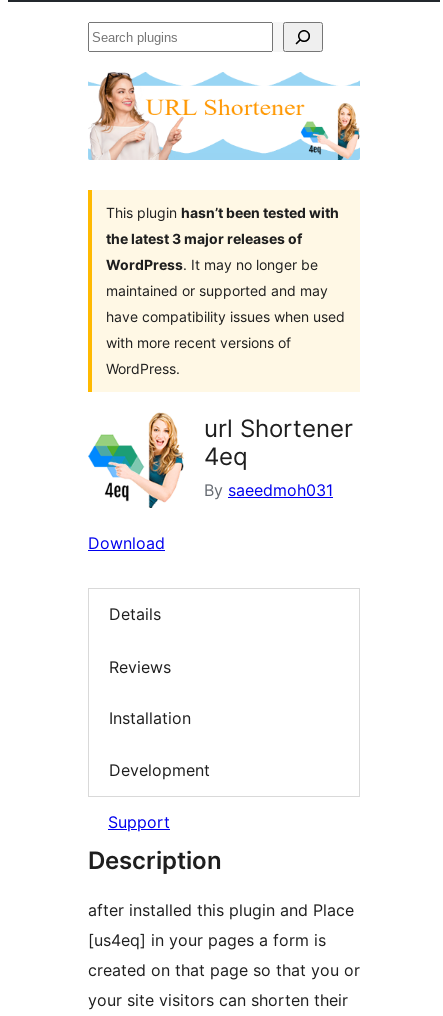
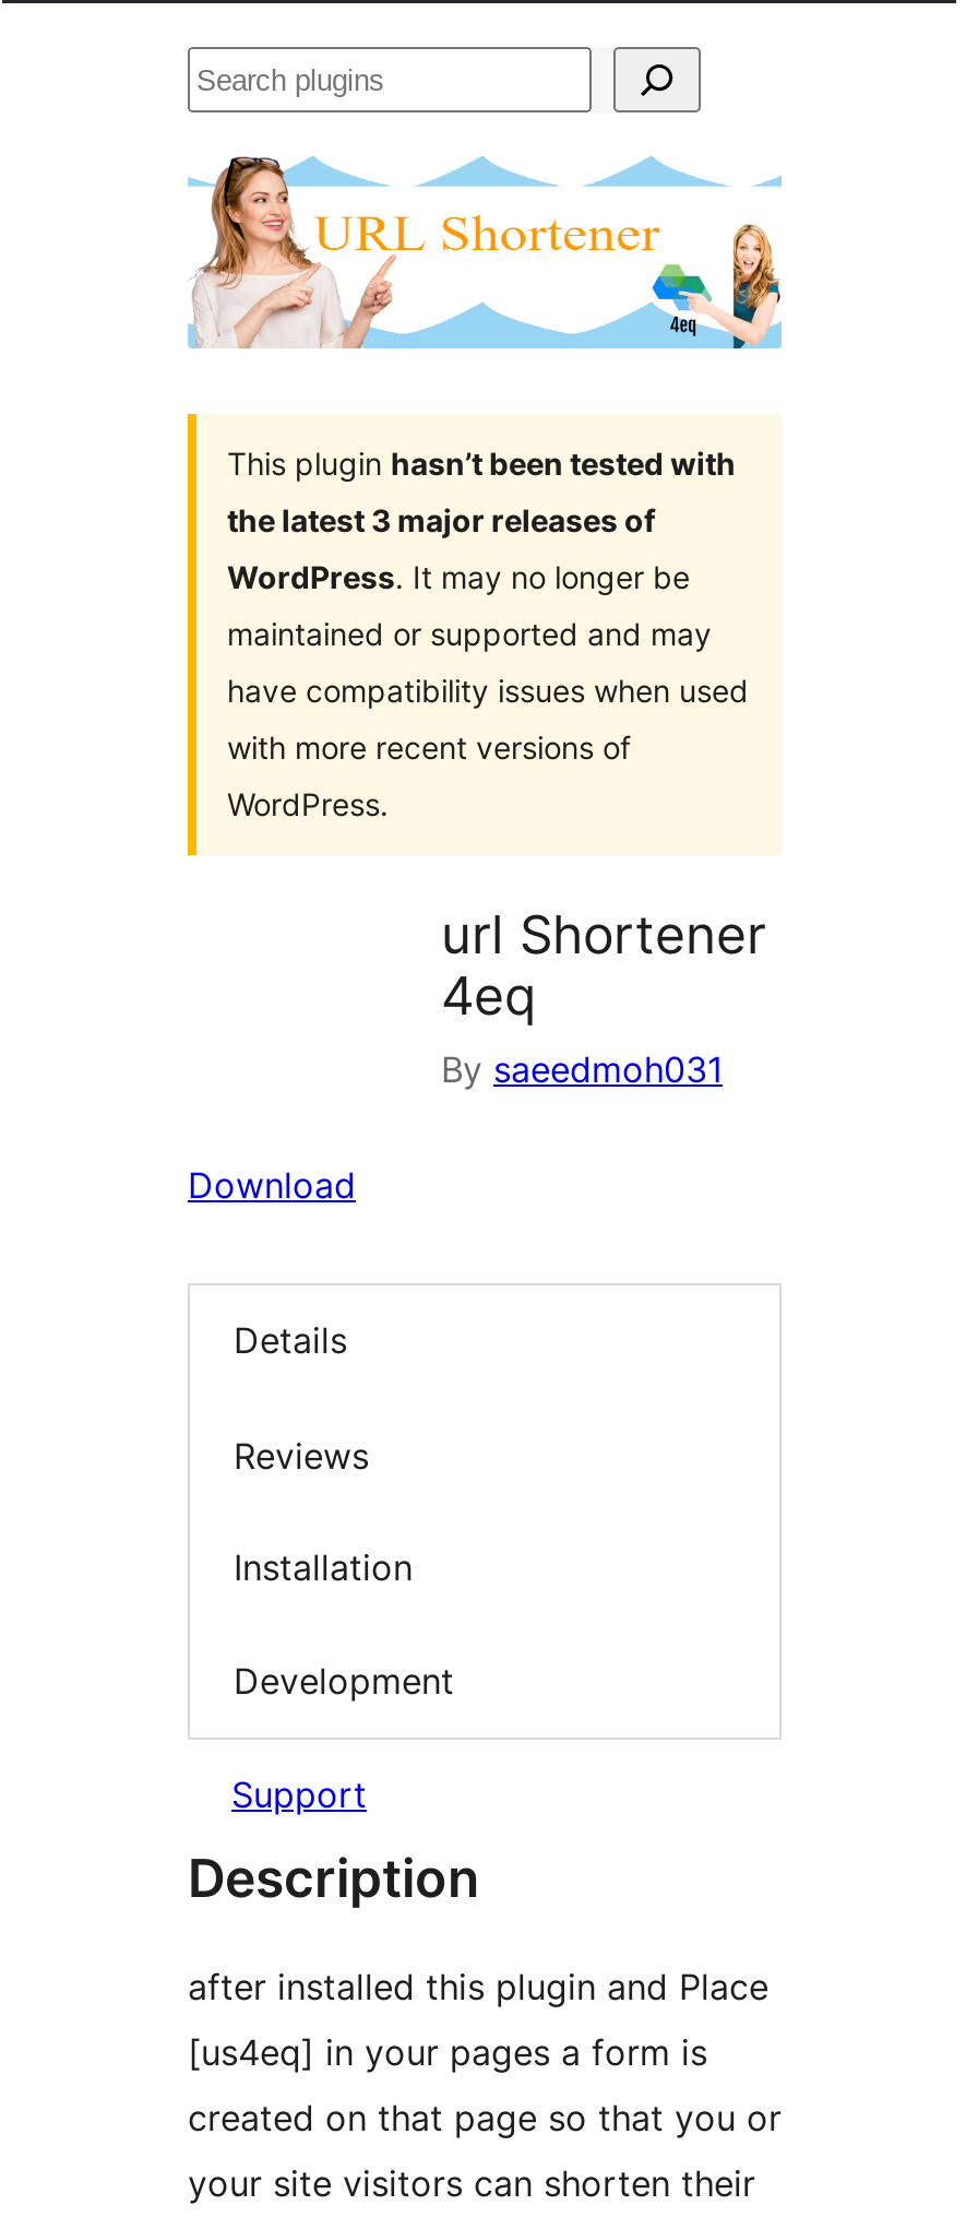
[87,412,185,509] [image] -> none

